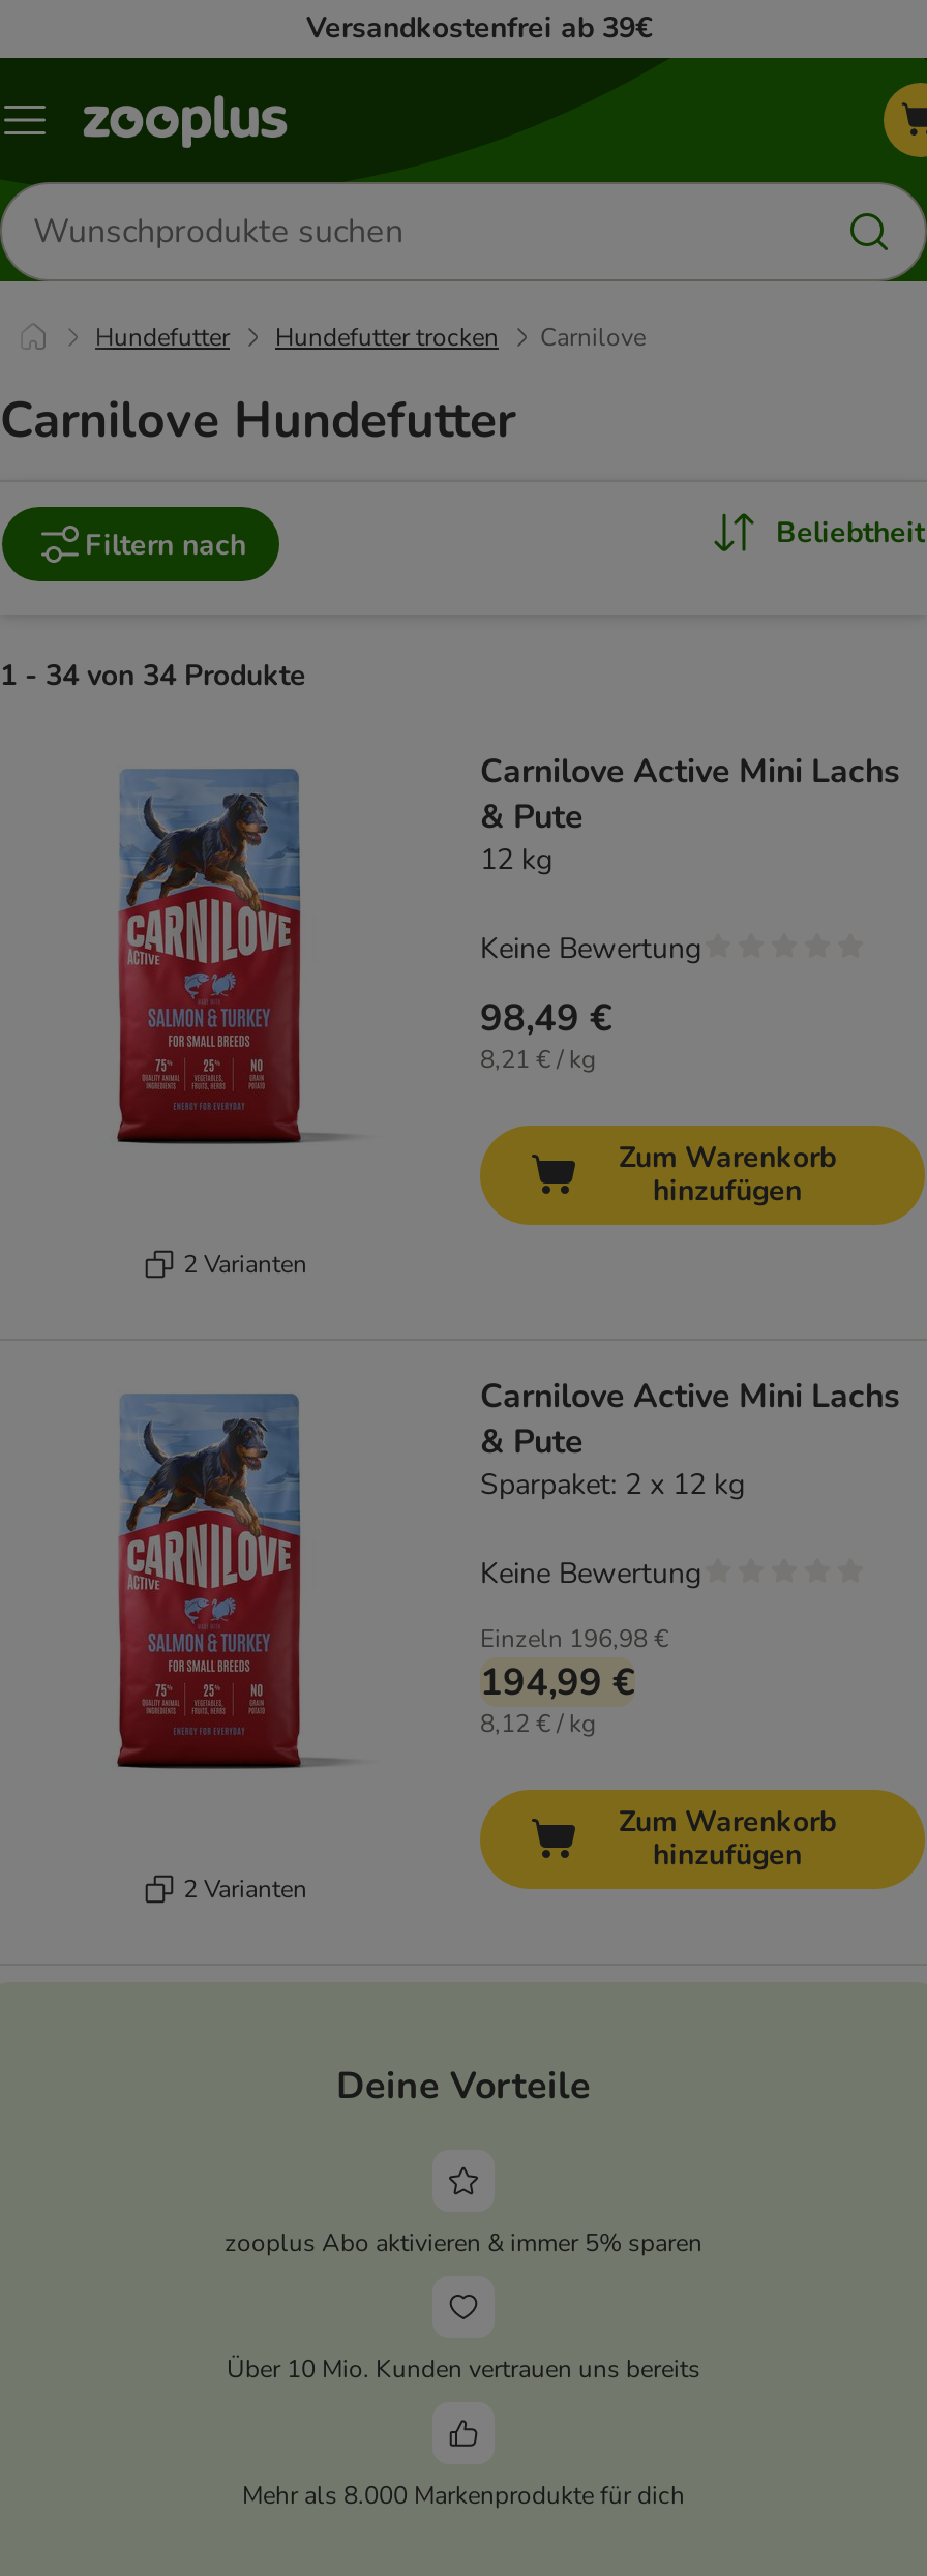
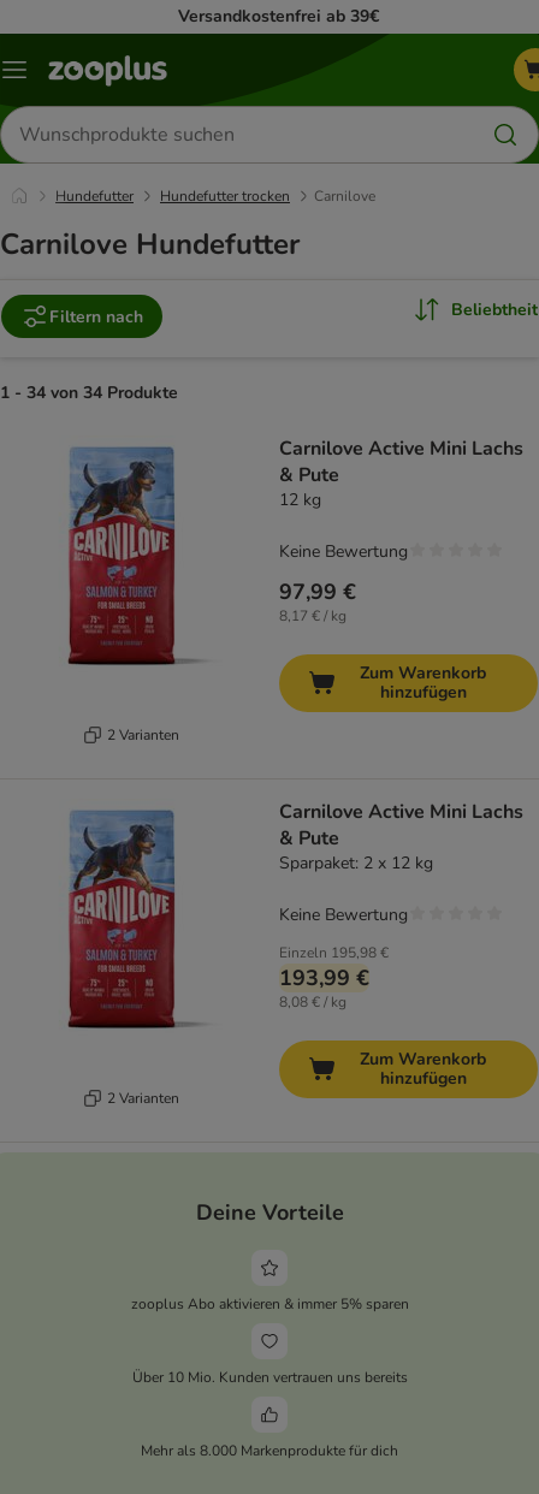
[480,993,612,1043] 98,49 € -> [279,578,356,606] 97,99 €
[480,1043,596,1076] 8,21 € / kg -> [279,606,346,626] 8,17 € / kg
[480,1622,668,1655] Einzeln 196,98 € -> [279,943,389,962] Einzeln 195,98 €
[480,1658,635,1707] 194,99 € -> [279,964,369,993] 193,99 €
[480,1707,596,1740] 8,12 € / kg -> [279,993,346,1012] 8,08 € / kg

